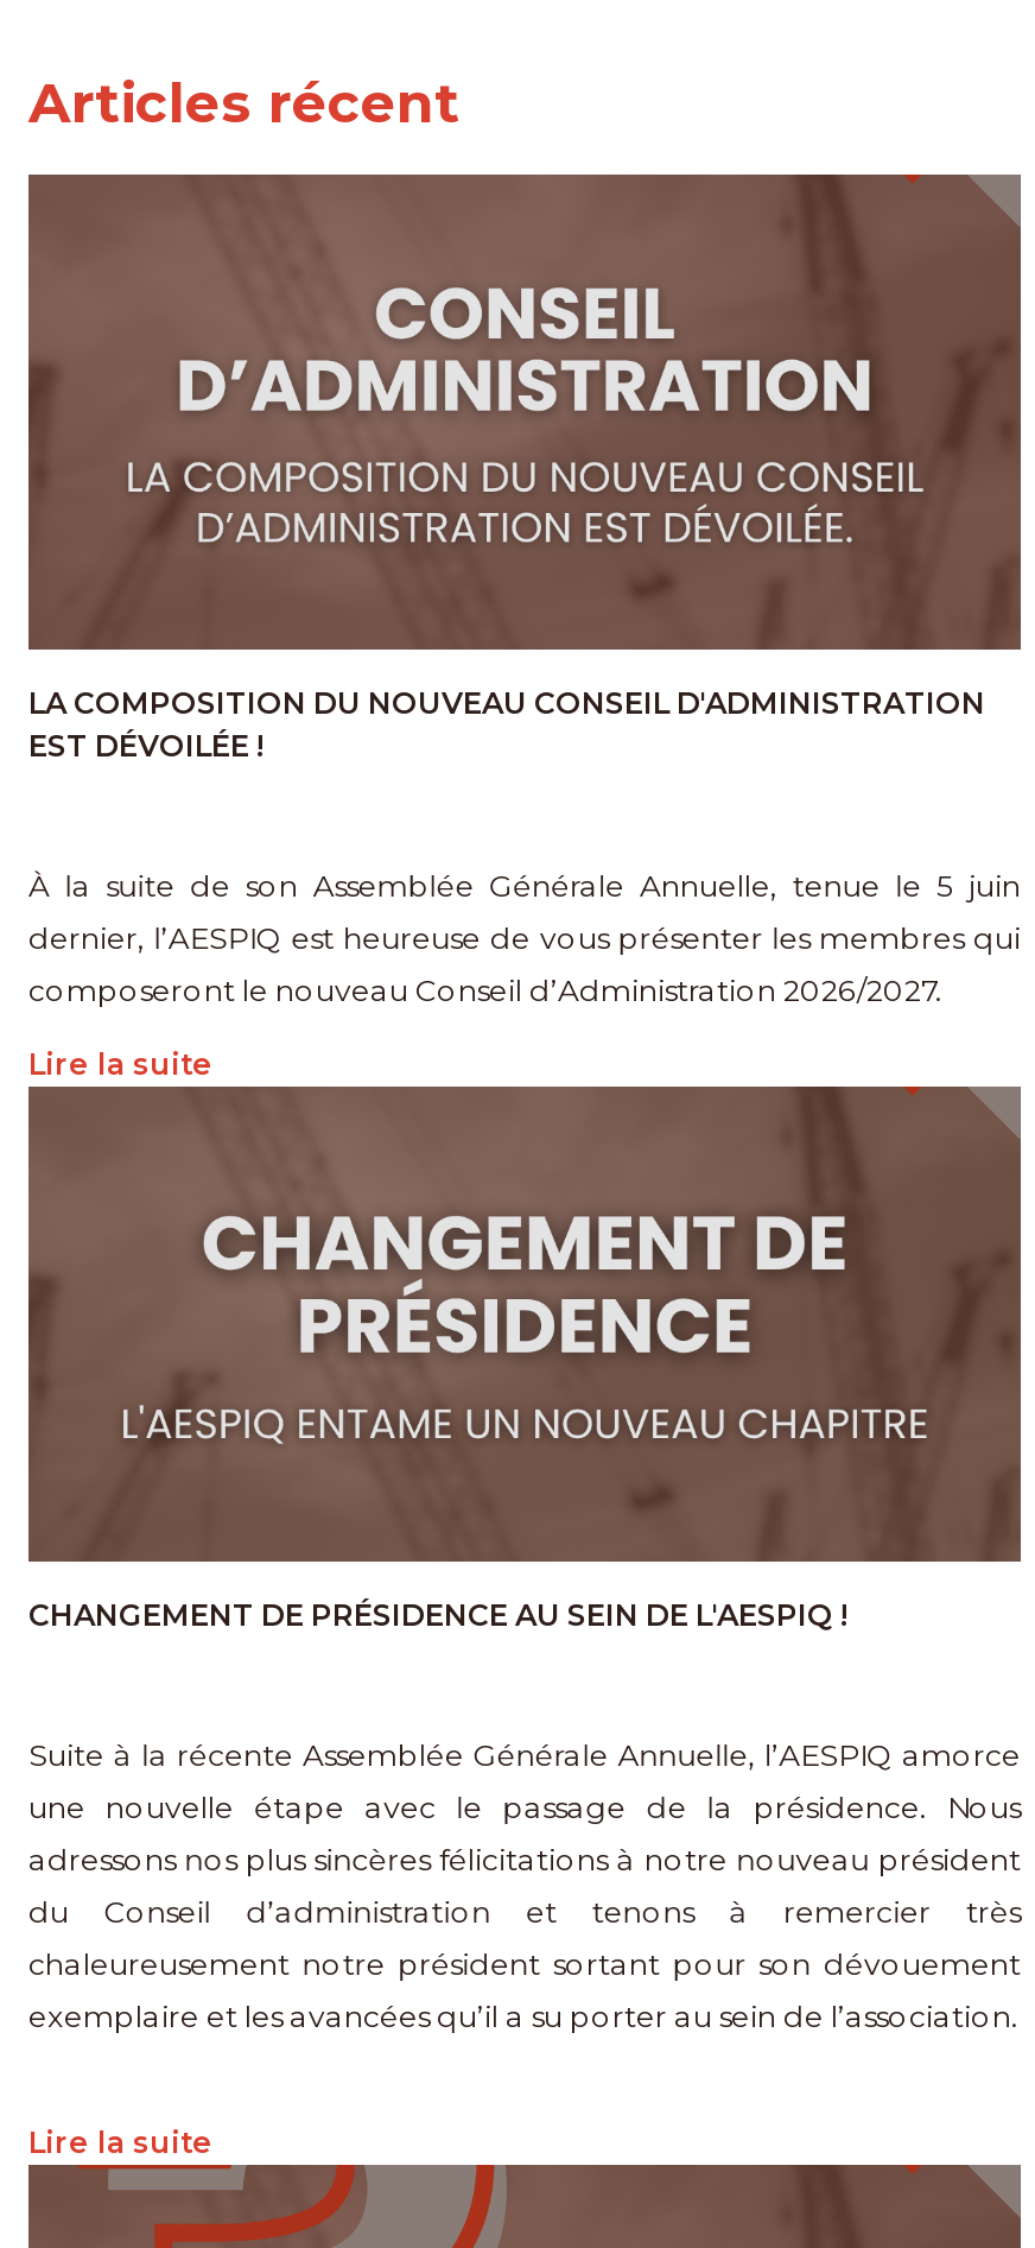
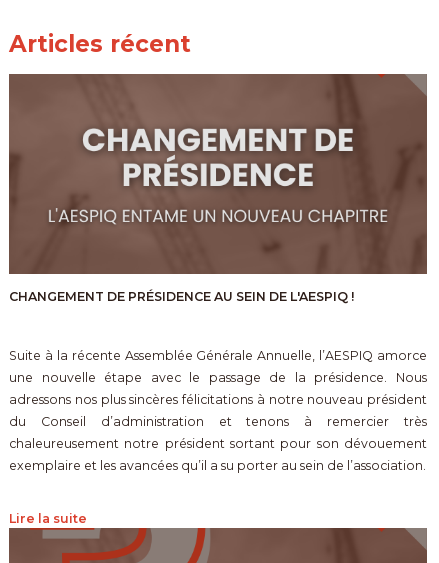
[178,286,871,441] [image] -> none
[123,460,923,545] [image] -> none
[28,685,985,764] LA COMPOSITION DU NOUVEAU CONSEIL D'ADMINISTRATION | EST DÉVOILÉE ! -> none
[28,868,1021,1081] À la suite de son Assemblée Générale Annuelle, tenue le 5 juin | dernier, l’AESPIQ est heureuse de vous présenter les membres qui | composeront le nouveau Conseil d’Administration 2026/2027. | Lire la suite -> none

